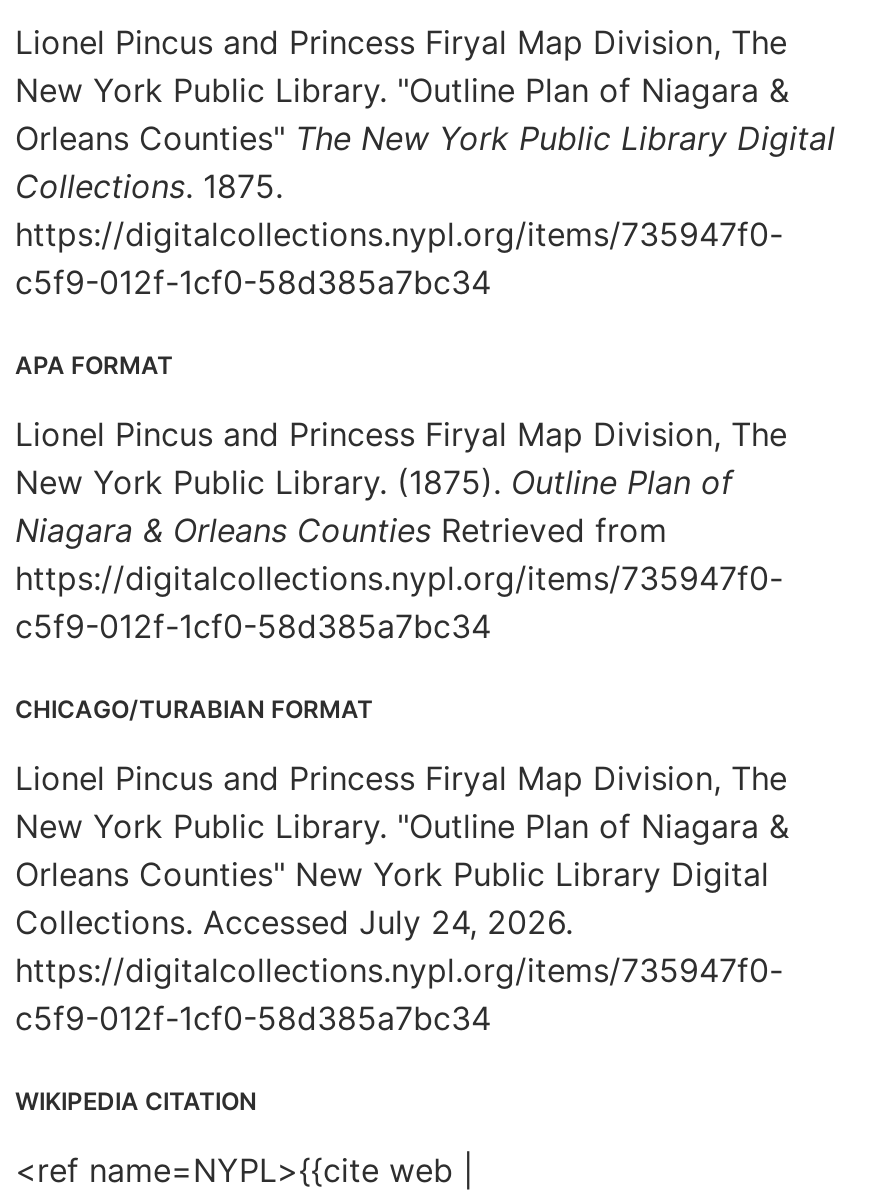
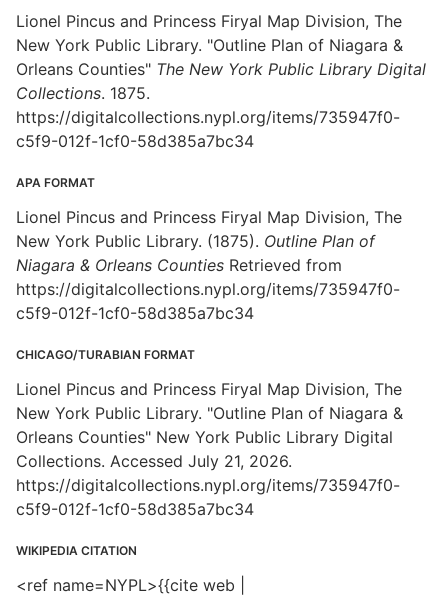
[15,902,573,942] Collections. Accessed July 24, 2026. -> [16,451,292,471] Collections. Accessed July 21, 2026.

